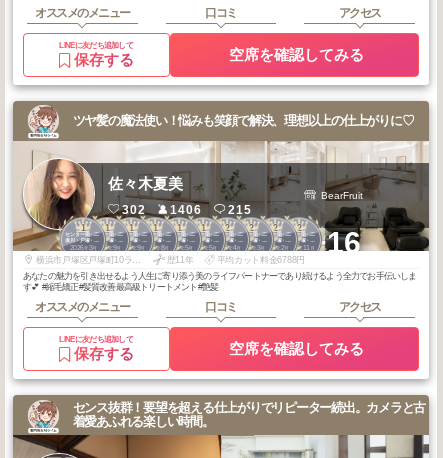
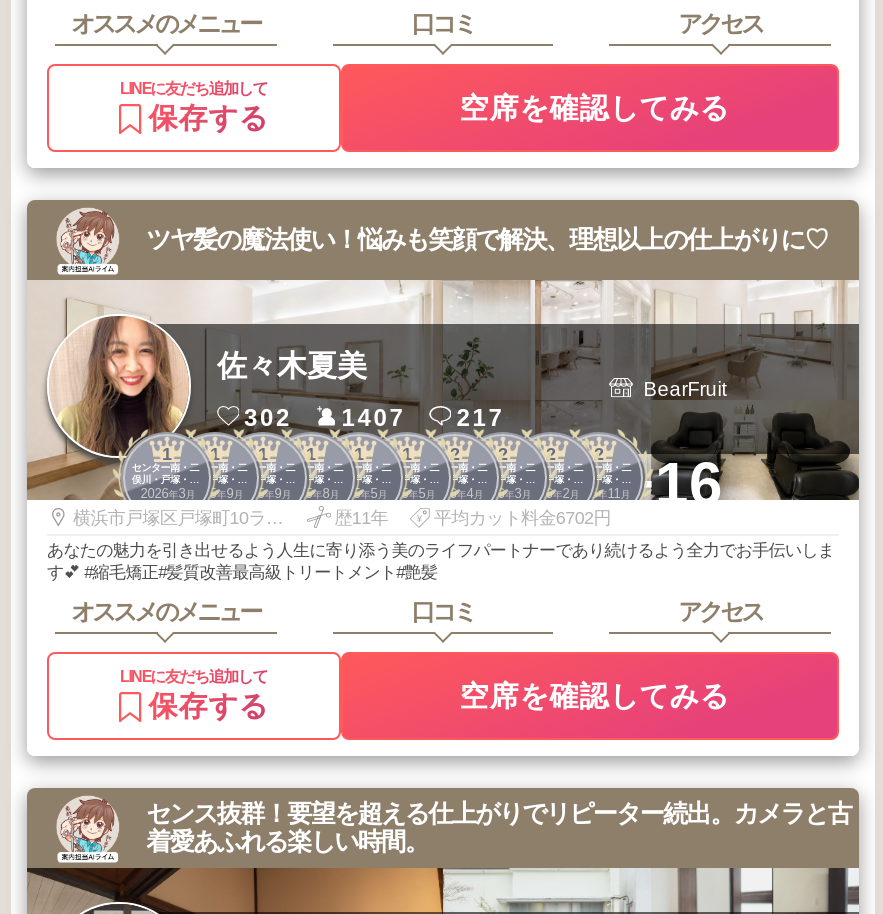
[170,203,202,217] 1406 -> [341,404,405,432] 1407
[228,203,252,217] 215 -> [456,404,504,432] 217
[216,255,305,265] 平均カット料金6788円 -> [434,508,611,528] 平均カット料金6702円

